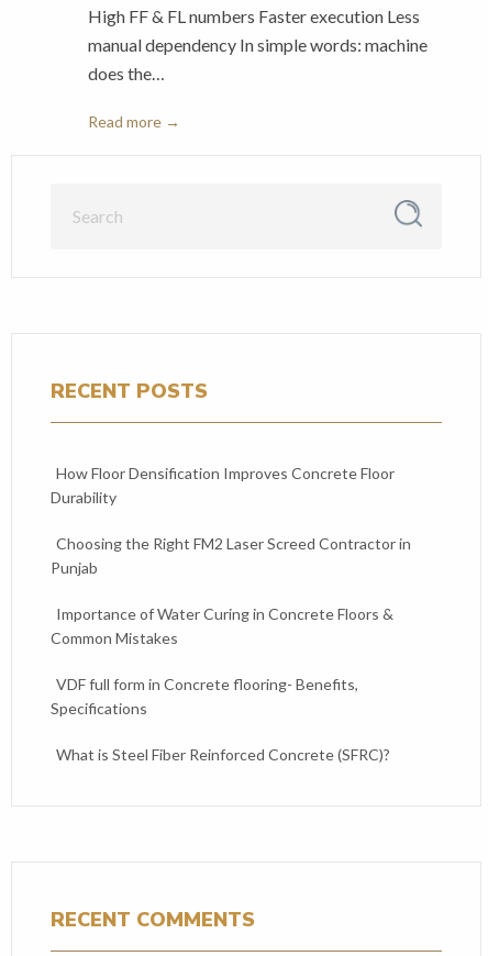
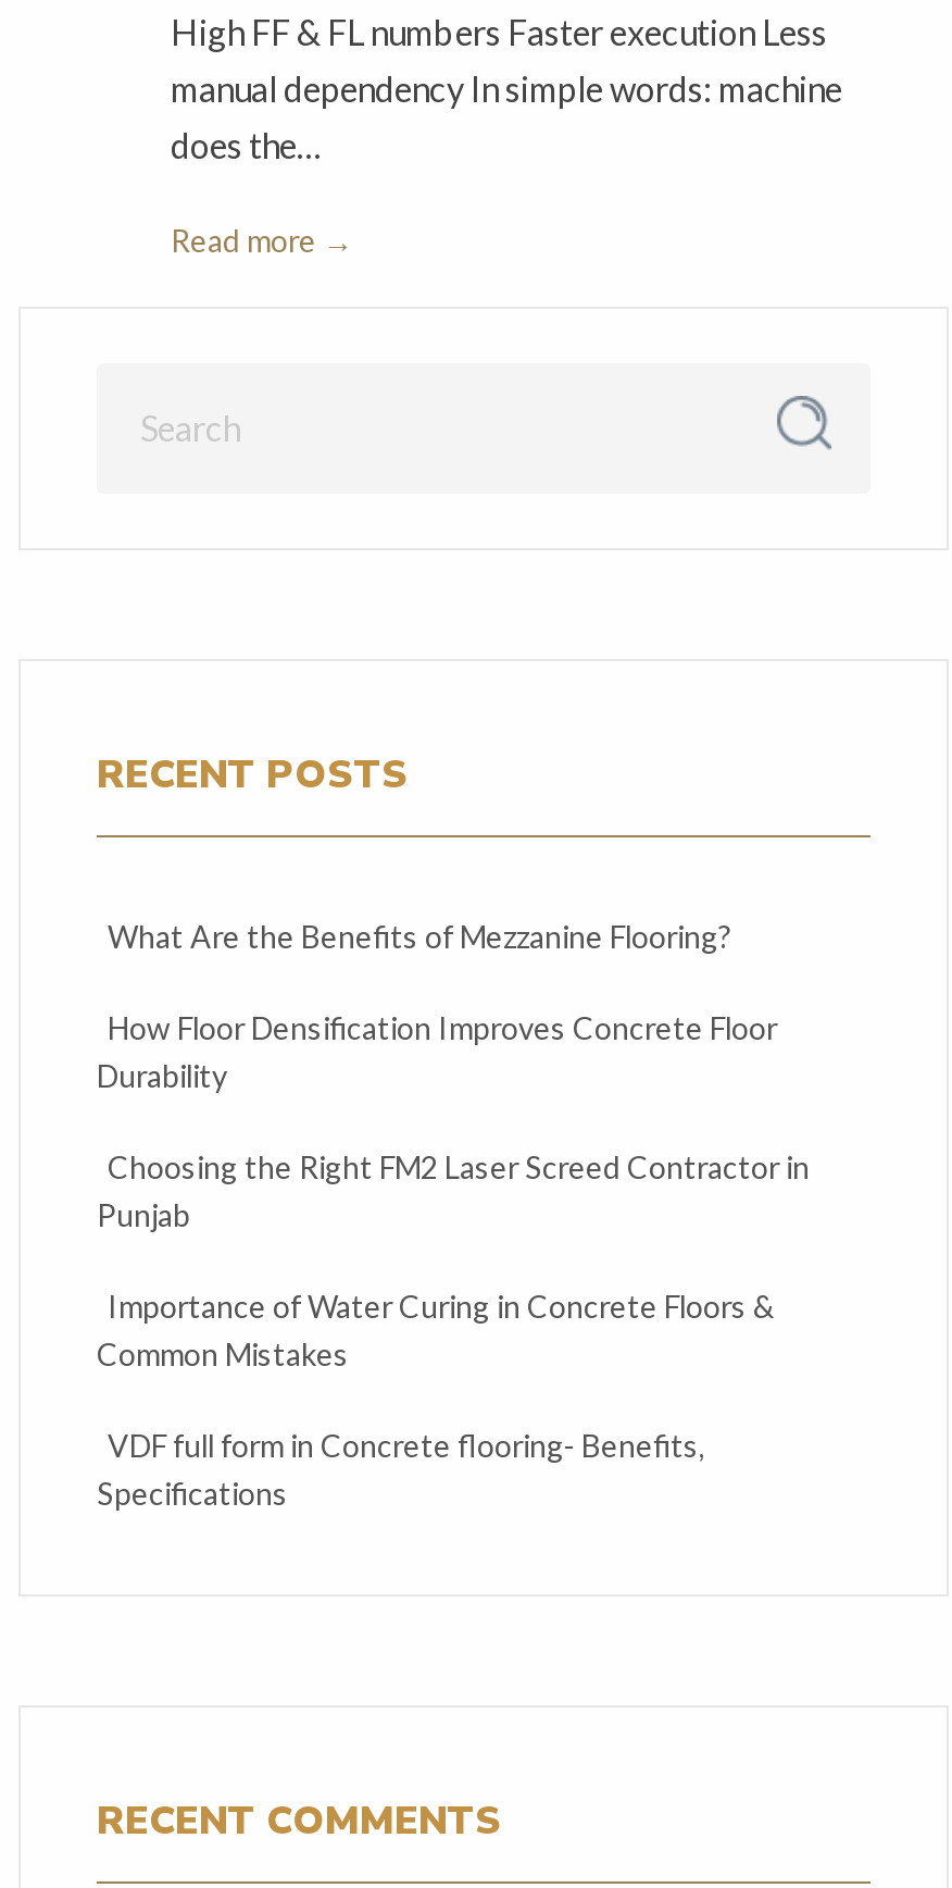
none -> [108,917,731,954] What Are the Benefits of Mezzanine Flooring?
moved [51,463,411,717] -> [97,1008,810,1511]: How Floor Densification Improves Concrete Floor | Durability | Choosing the Right FM2 Laser Screed Contractor in | Punjab | Importance of Water Curing in Concrete Floors & | Common Mistakes | VDF full form in Concrete flooring- Benefits, | Specifications
[56,745,390,763] What is Steel Fiber Reinforced Concrete (SFRC)? -> none

